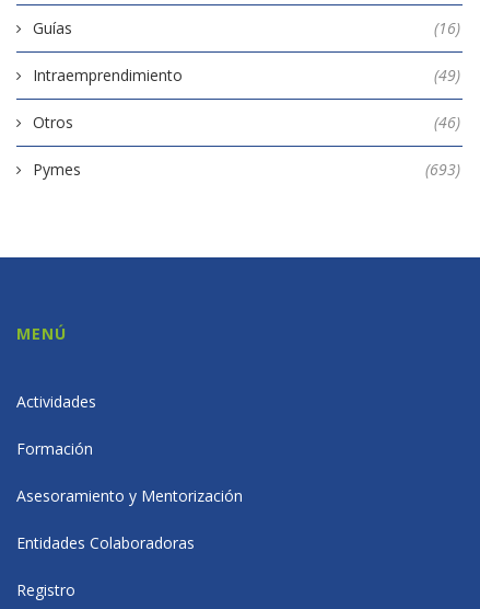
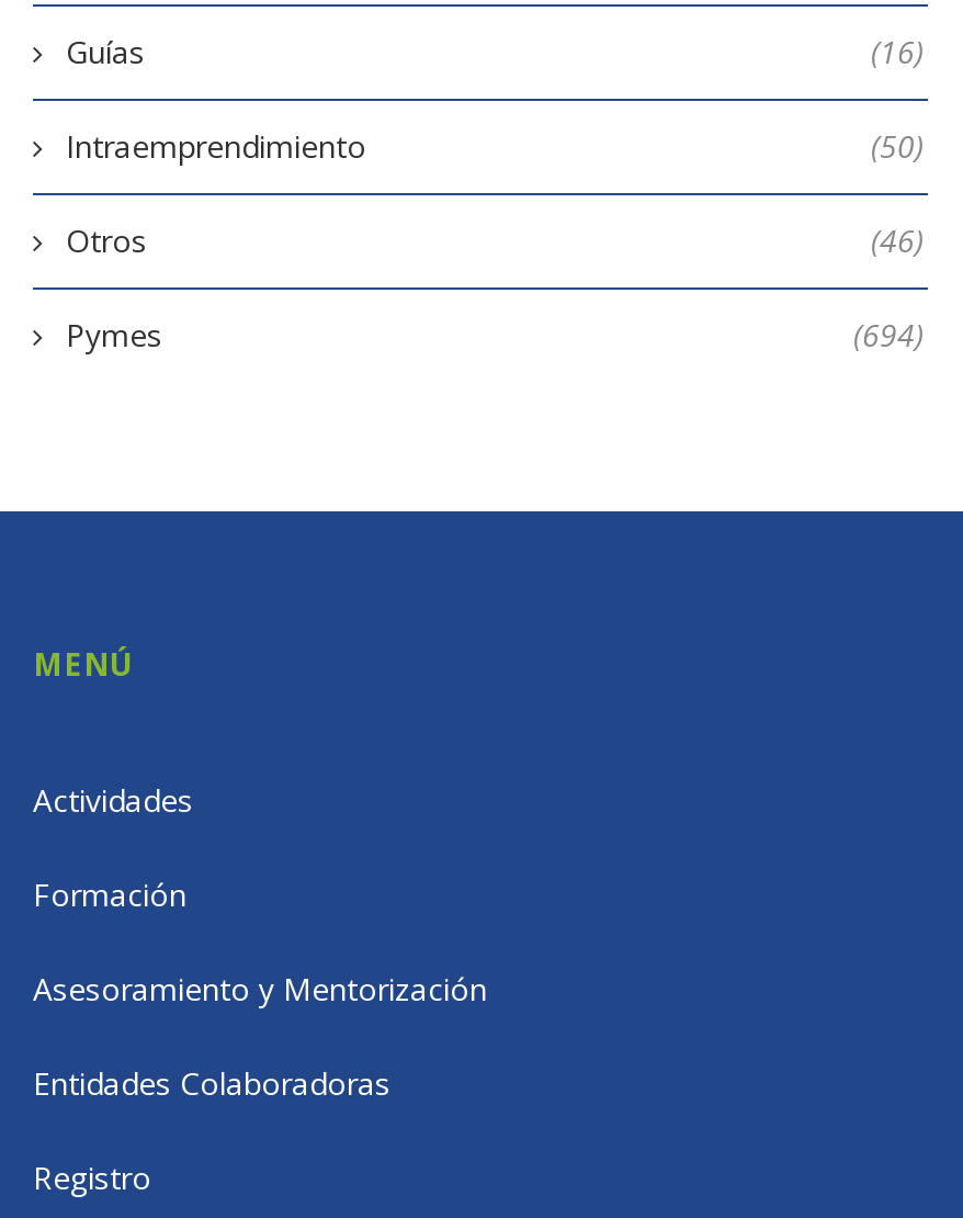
[434,64,460,85] (49) -> [871,124,924,166] (50)
[425,158,460,179] (693) -> [853,313,924,354] (694)

